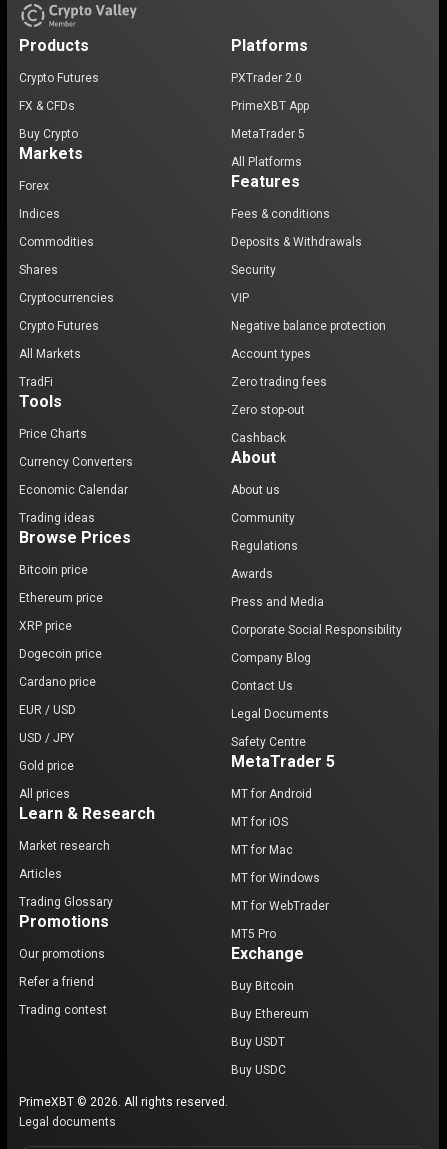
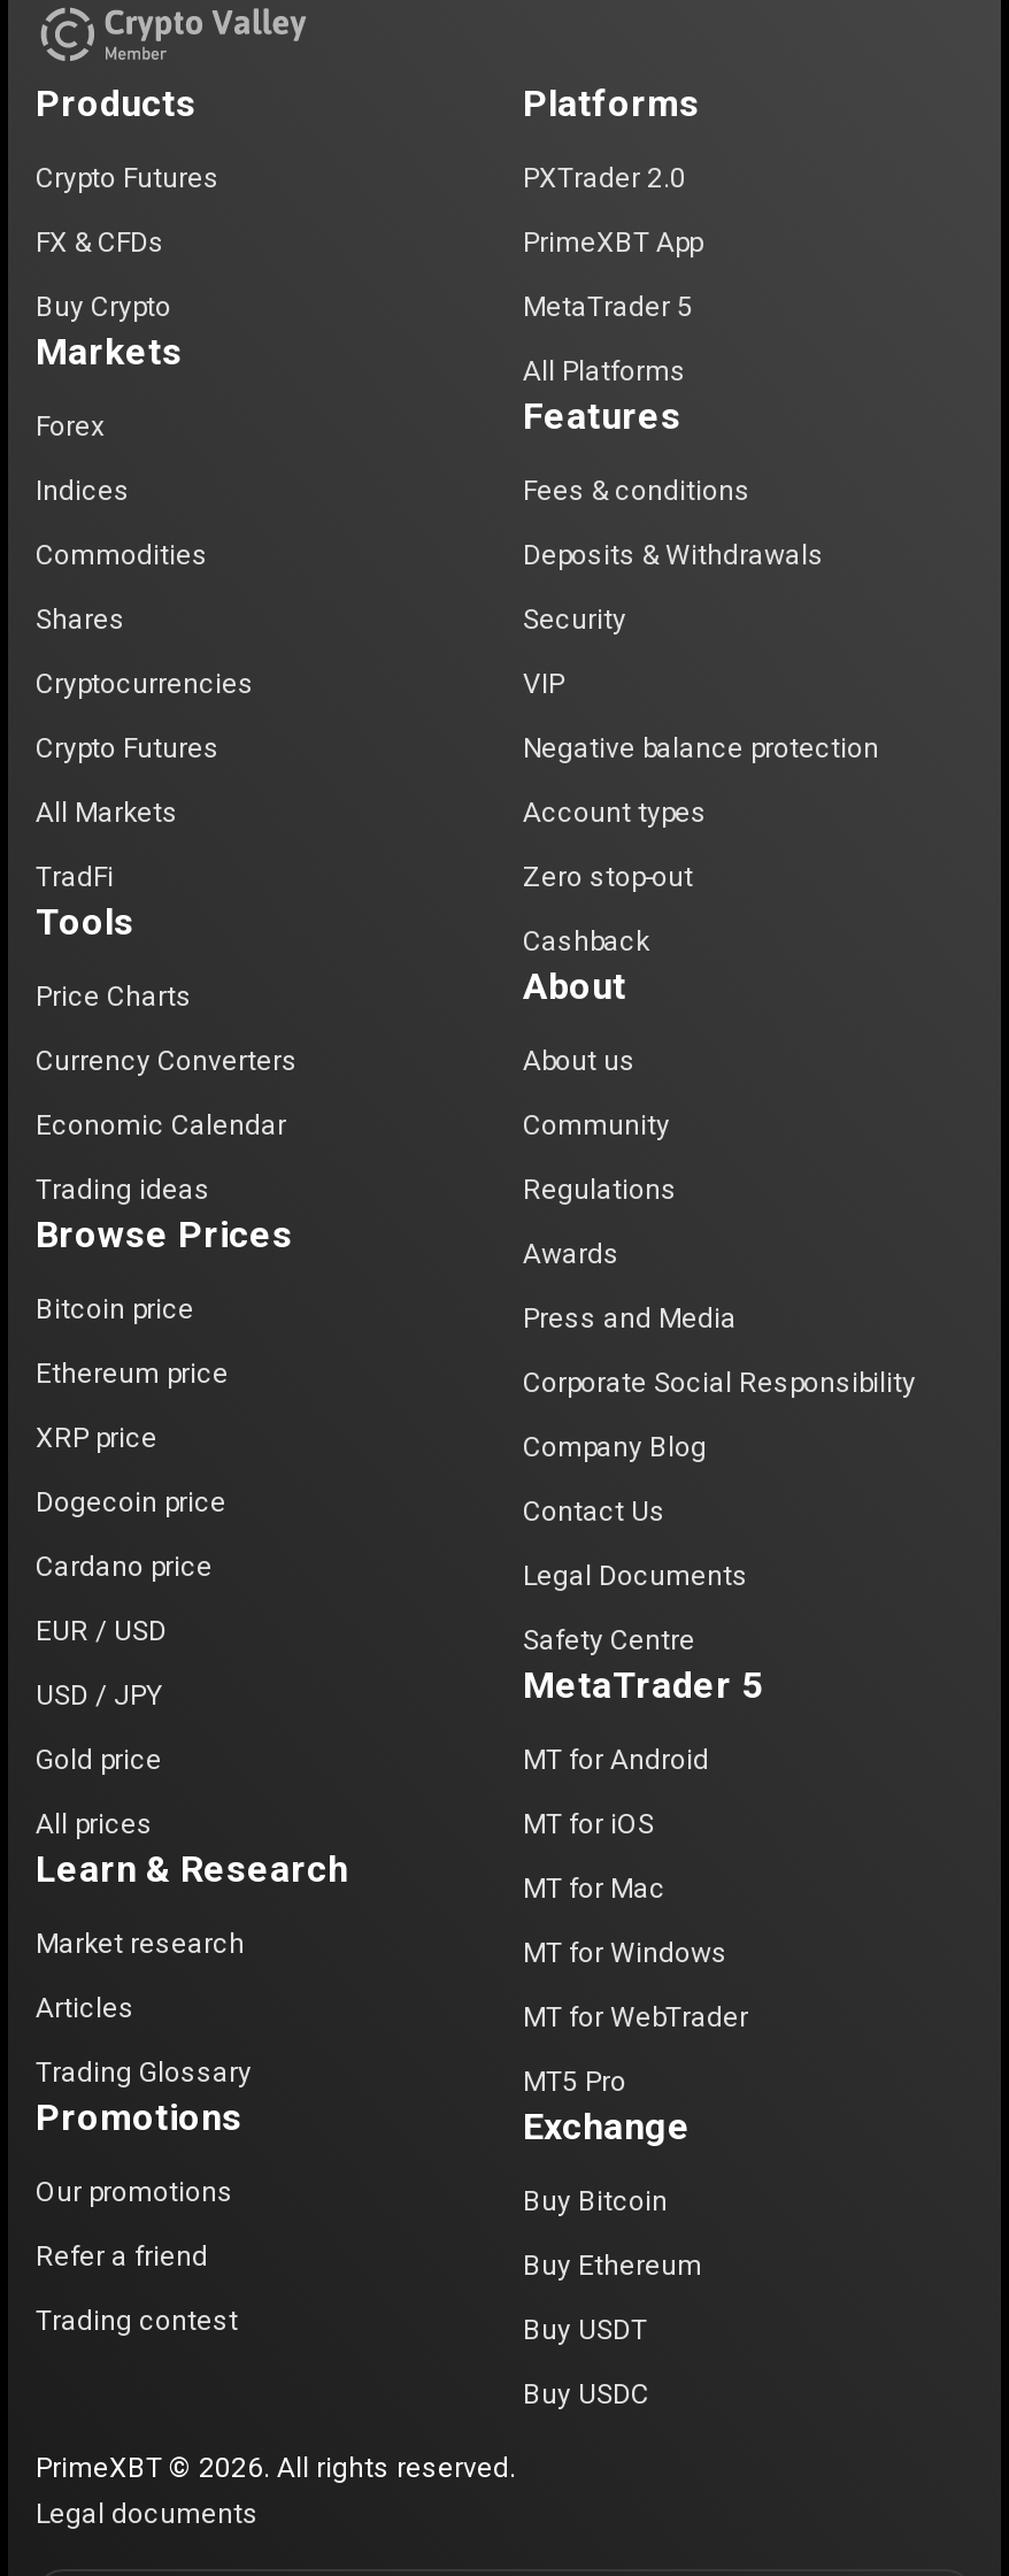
[231,375,327,389] Zero trading fees -> none

